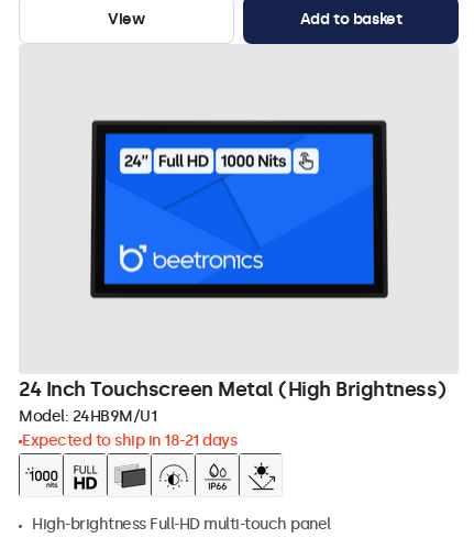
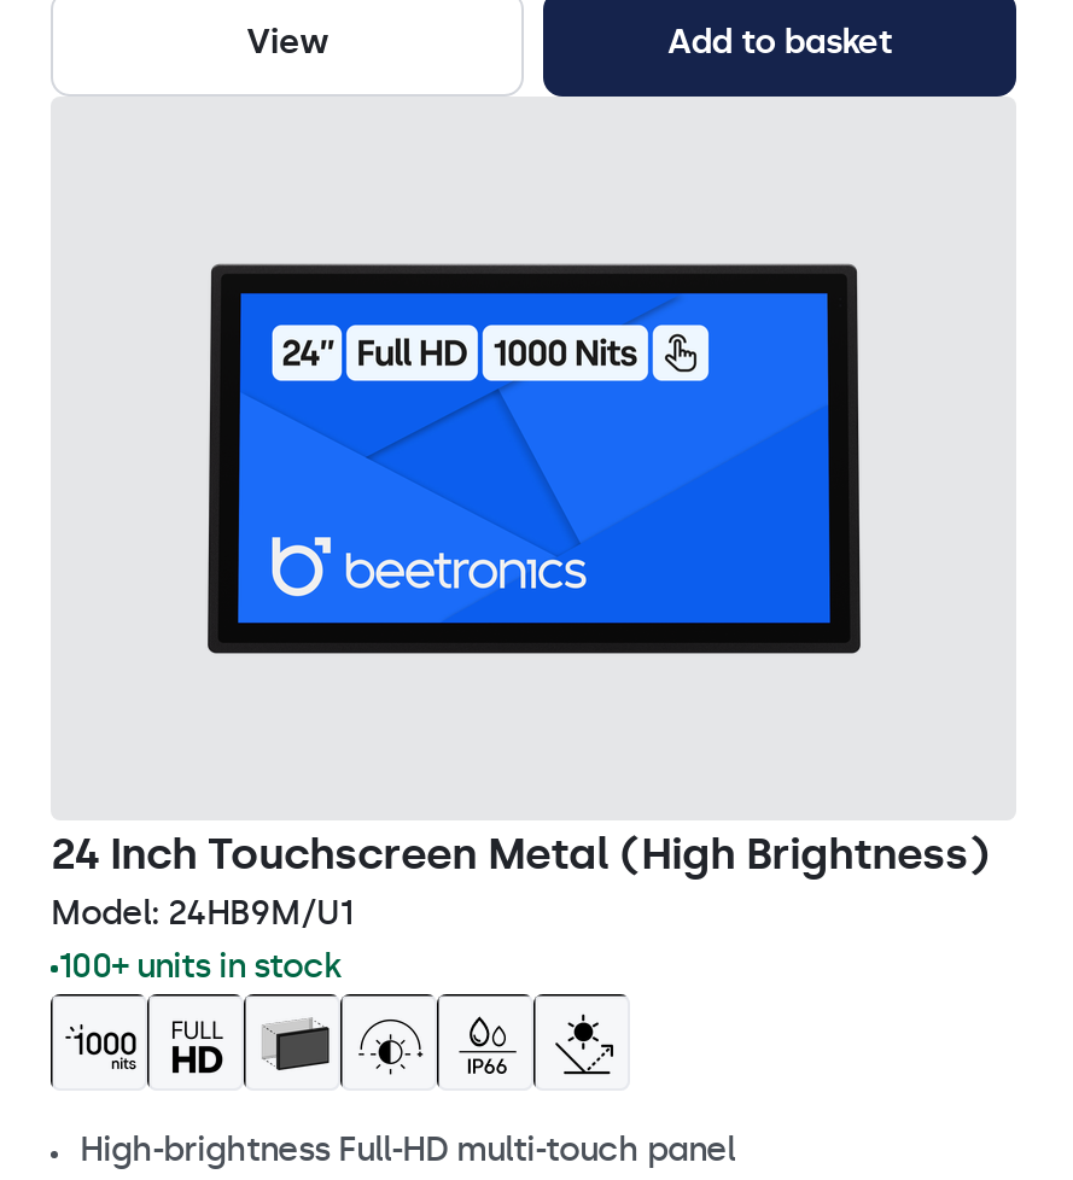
[22,431,236,450] Expected to ship in 18-21 days -> [58,946,342,987] 100+ units in stock

